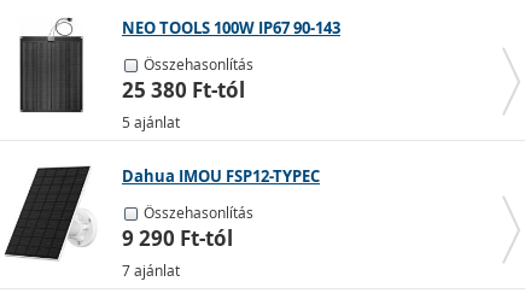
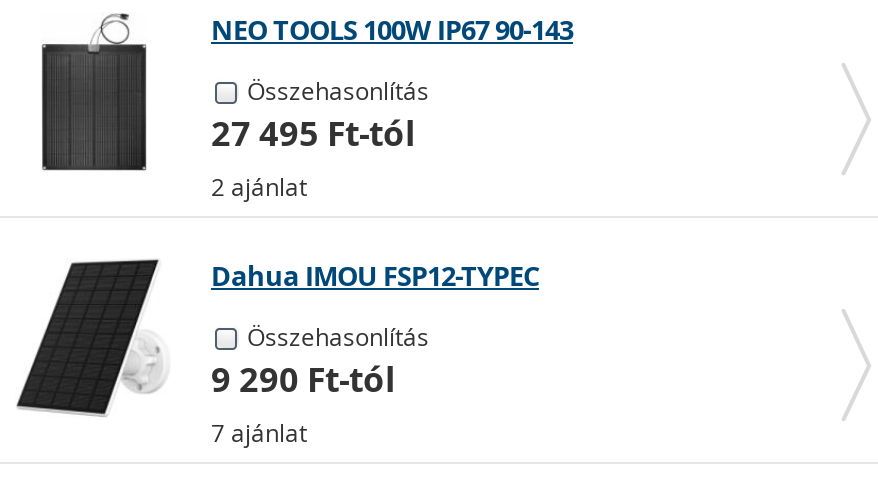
[122,75,245,103] 25 380 Ft-tól -> [211,109,415,155] 27 495 Ft-tól
[122,112,180,131] 5 ajánlat -> [211,169,307,201] 2 ajánlat

